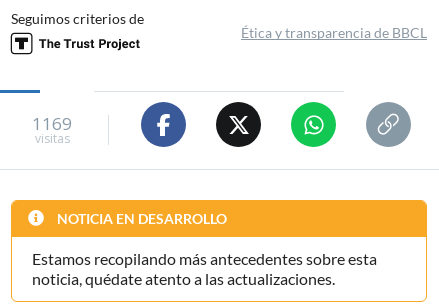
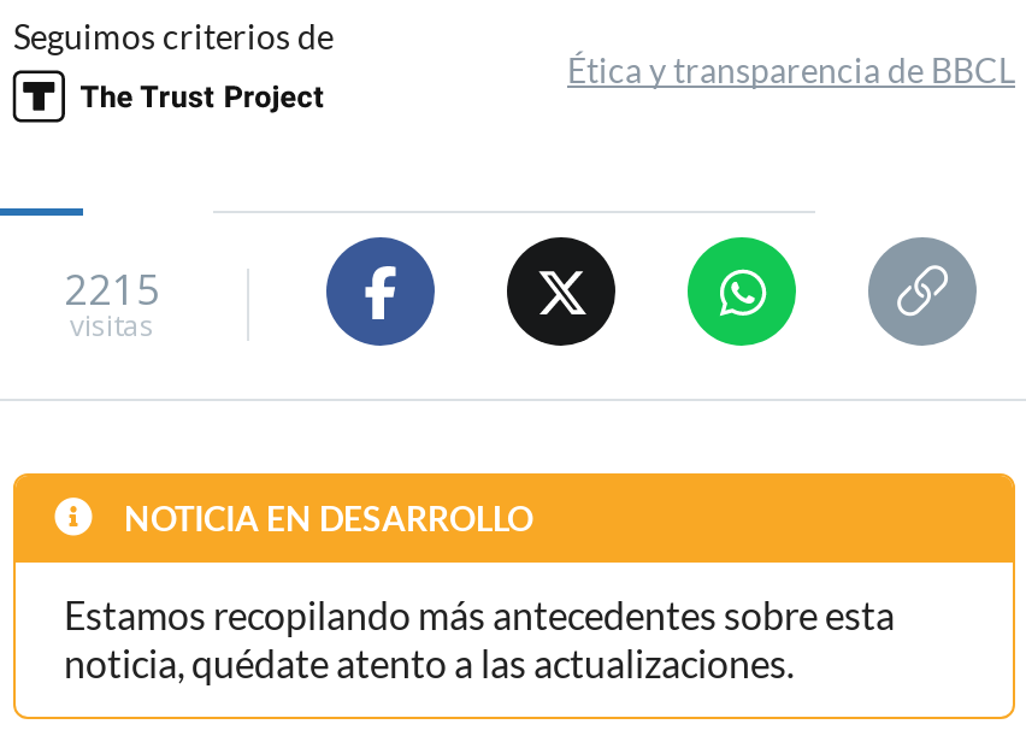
[32,112,72,135] 1169 -> [64,260,160,316] 2215

